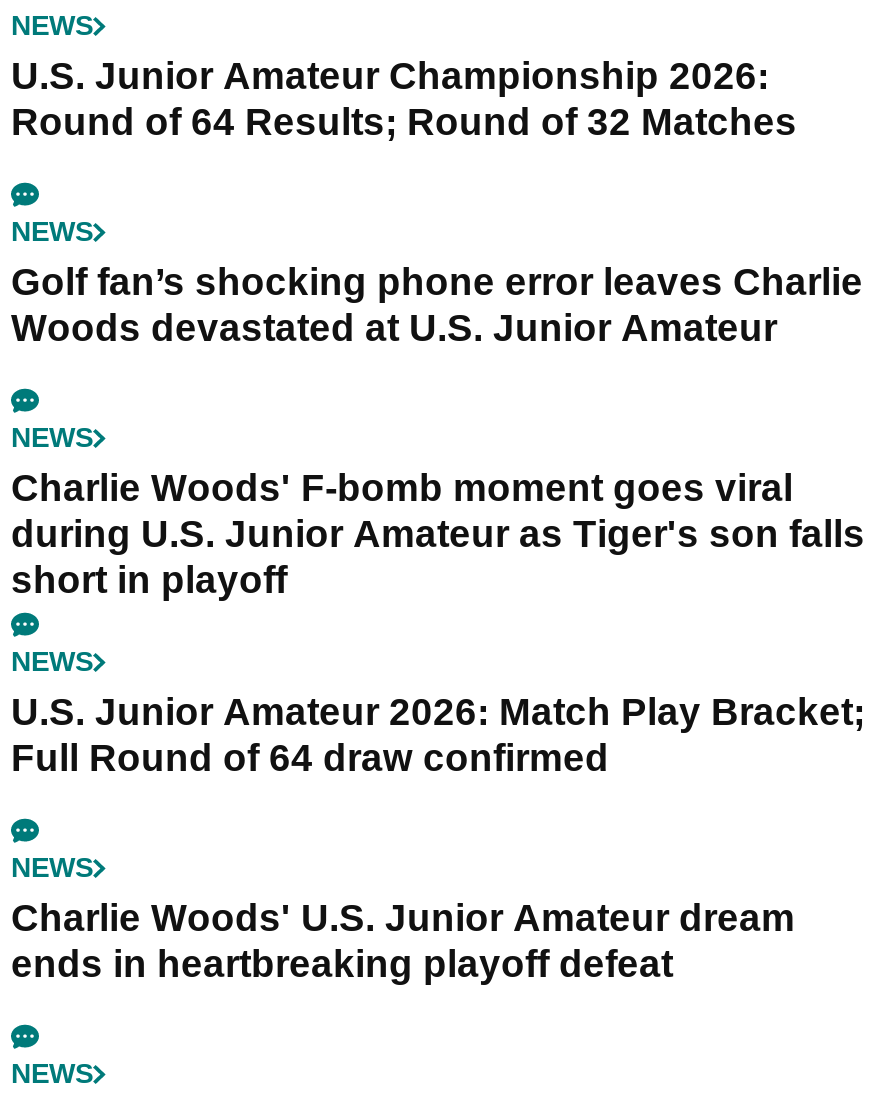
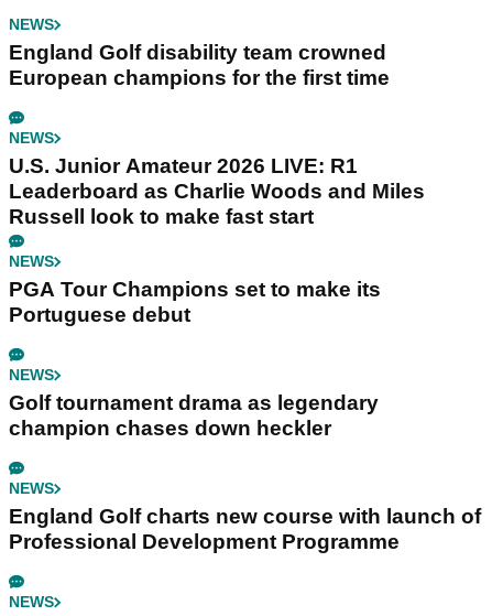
[11,56,797,144] U.S. Junior Amateur Championship 2026: | Round of 64 Results; Round of 32 Matches -> [9,41,390,90] England Golf disability team crowned | European champions for the first time
[11,262,863,350] Golf fan’s shocking phone error leaves Charlie | Woods devastated at U.S. Junior Amateur -> [9,155,425,229] U.S. Junior Amateur 2026 LIVE: R1 | Leaderboard as Charlie Woods and Miles | Russell look to make fast start
[11,468,865,602] Charlie Woods' F-bomb moment goes viral | during U.S. Junior Amateur as Tiger's son falls | short in playoff -> [9,278,381,327] PGA Tour Champions set to make its | Portuguese debut
[11,692,865,780] U.S. Junior Amateur 2026: Match Play Bracket; | Full Round of 64 draw confirmed -> [9,392,379,440] Golf tournament drama as legendary | champion chases down heckler
[11,898,795,986] Charlie Woods' U.S. Junior Amateur dream | ends in heartbreaking playoff defeat -> [9,505,481,554] England Golf charts new course with launch of | Professional Development Programme

